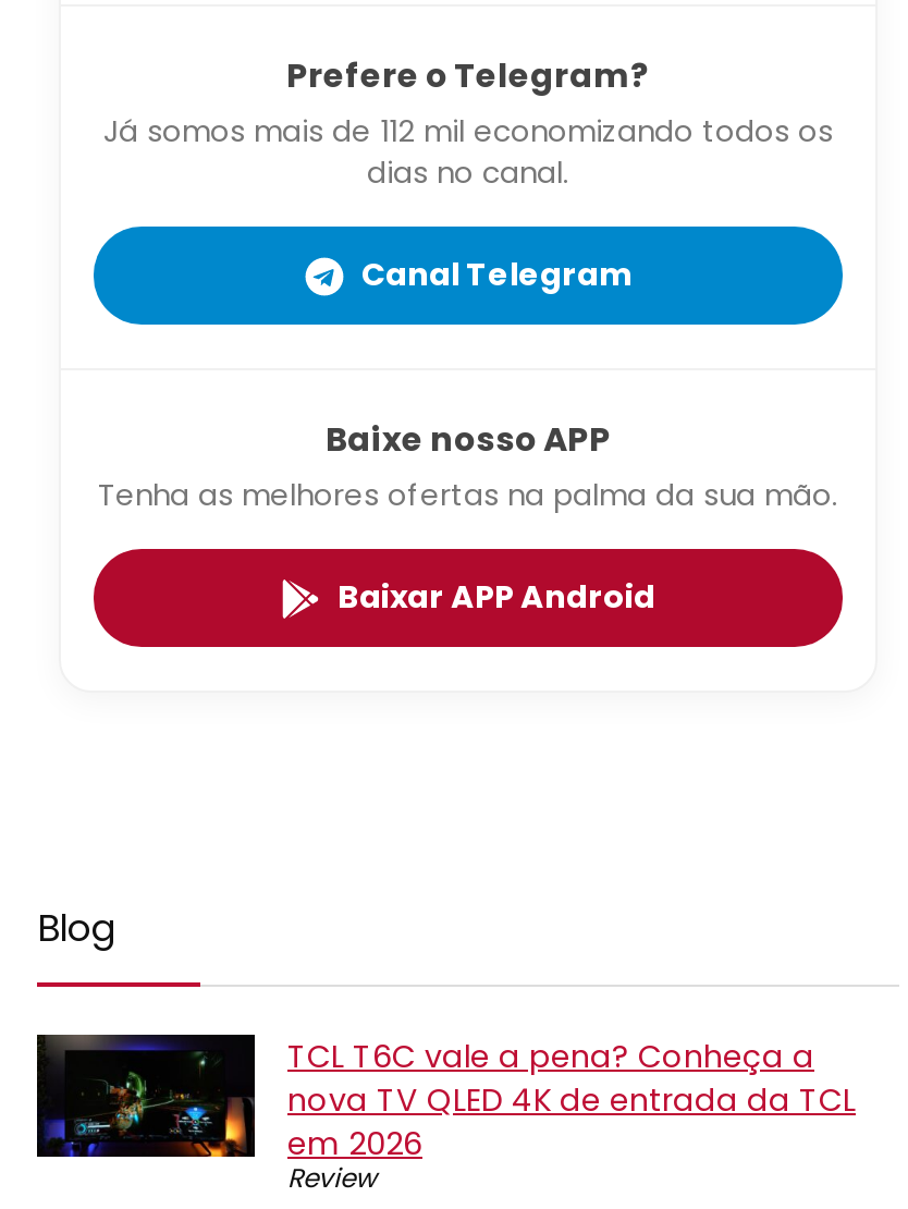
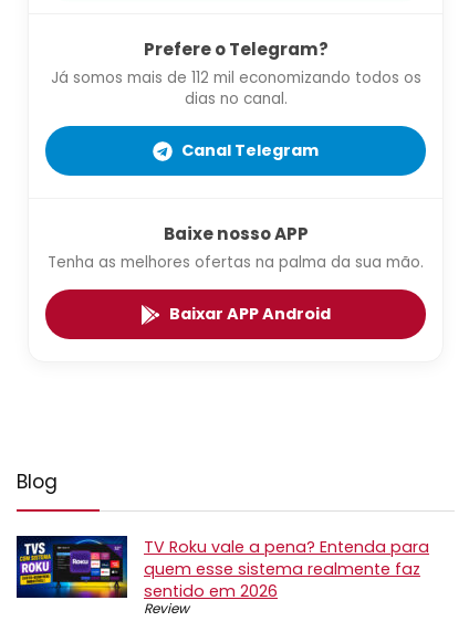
[35,1035,856,1165] [image] | TCL T6C vale a pena? Conheça a | nova TV QLED 4K de entrada da TCL | em 2026 -> [15,536,429,602] [image] | TV Roku vale a pena? Entenda para | quem esse sistema realmente faz | sentido em 2026

